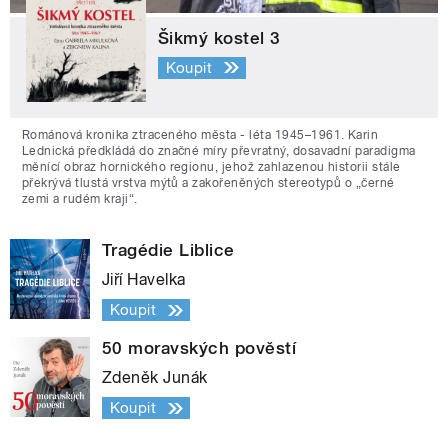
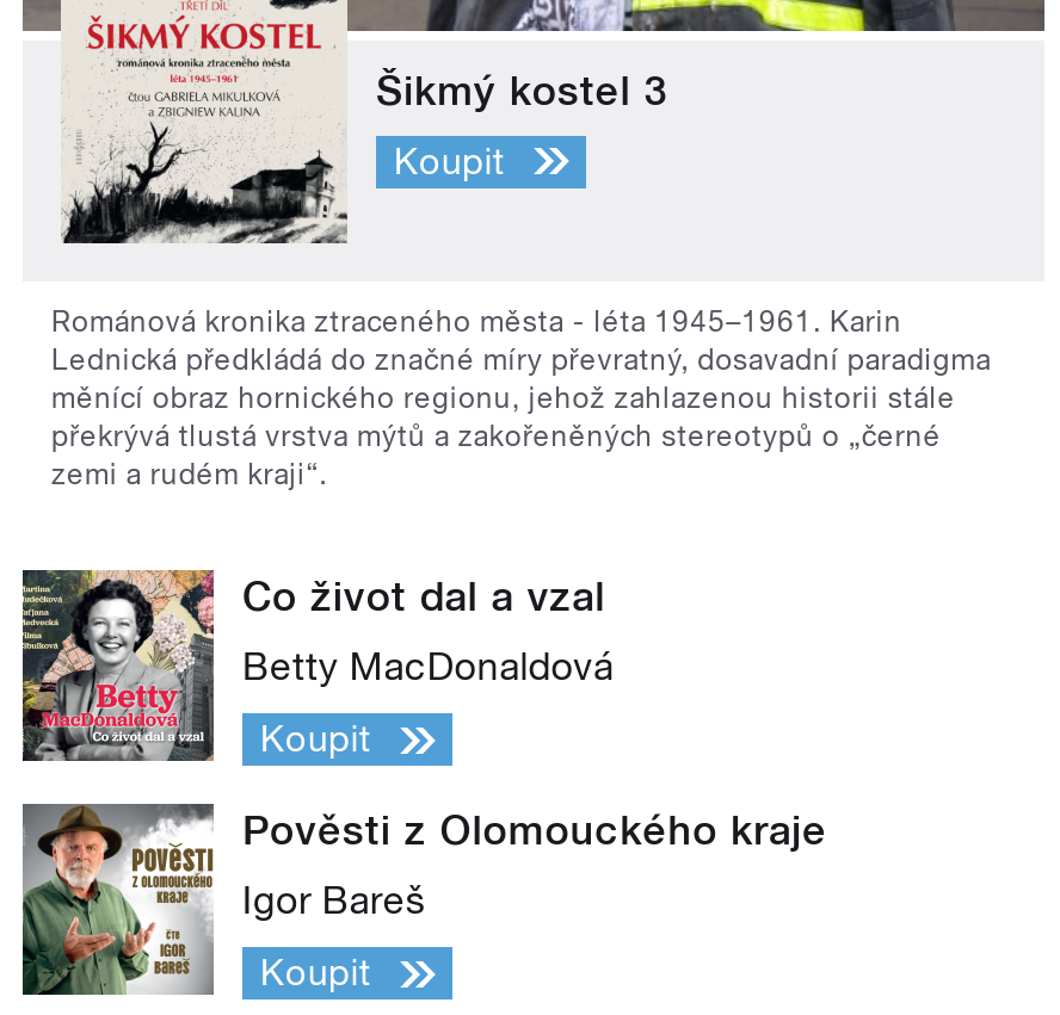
[9,238,235,319] [image] | Tragédie Liblice -> [20,568,605,761] [image] | Co život dal a vzal
[102,270,186,289] Jiří Havelka -> [242,645,614,690] Betty MacDonaldová
[10,337,296,417] [image] | 50 moravských pověstí -> [20,802,827,997] [image] | Pověsti z Olomouckého kraje
[102,368,208,387] Zdeněk Junák -> [242,879,426,924] Igor Bareš

